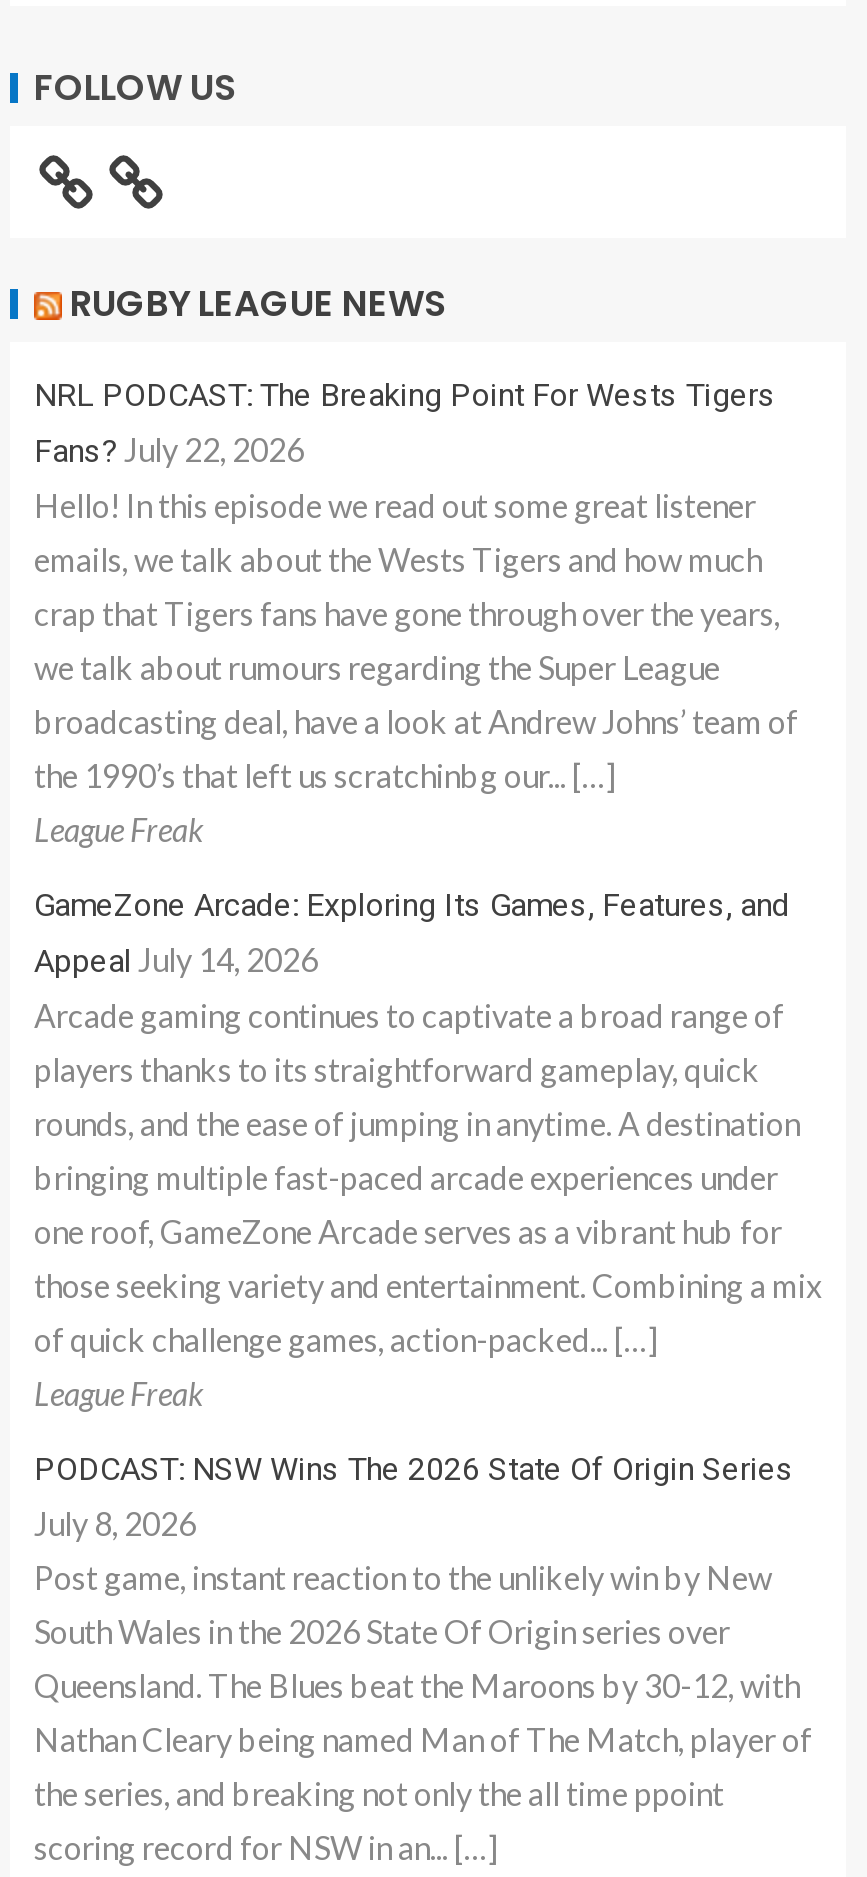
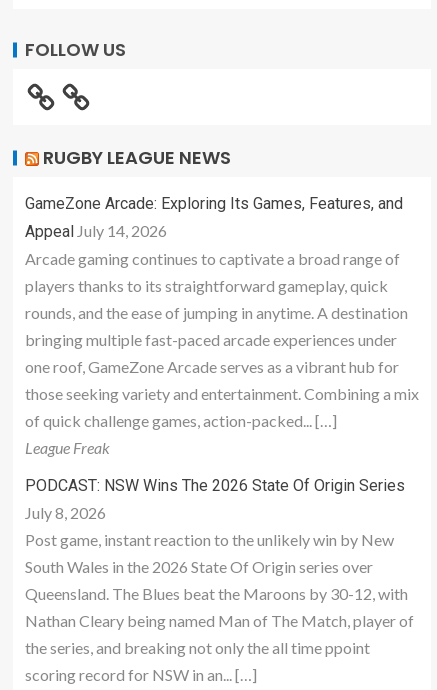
[34,377,798,849] NRL PODCAST: The Breaking Point For Wests Tigers | Fans? July 22, 2026 | Hello! In this episode we read out some great listener | emails, we talk about the Wests Tigers and how much | crap that Tigers fans have gone through over the years, | we talk about rumours regarding the Super League | broadcasting deal, have a look at Andrew Johns’ team of | the 1990’s that left us scratchinbg our... […] | League Freak -> none

